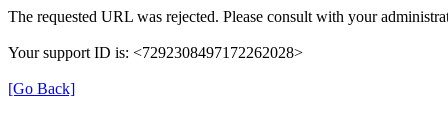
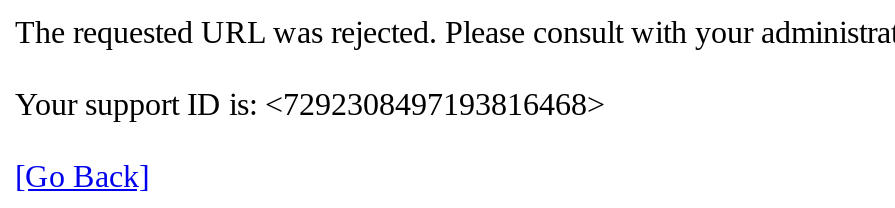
[8,44,303,61] Your support ID is: <7292308497172262028> -> [15,87,605,121] Your support ID is: <7292308497193816468>

